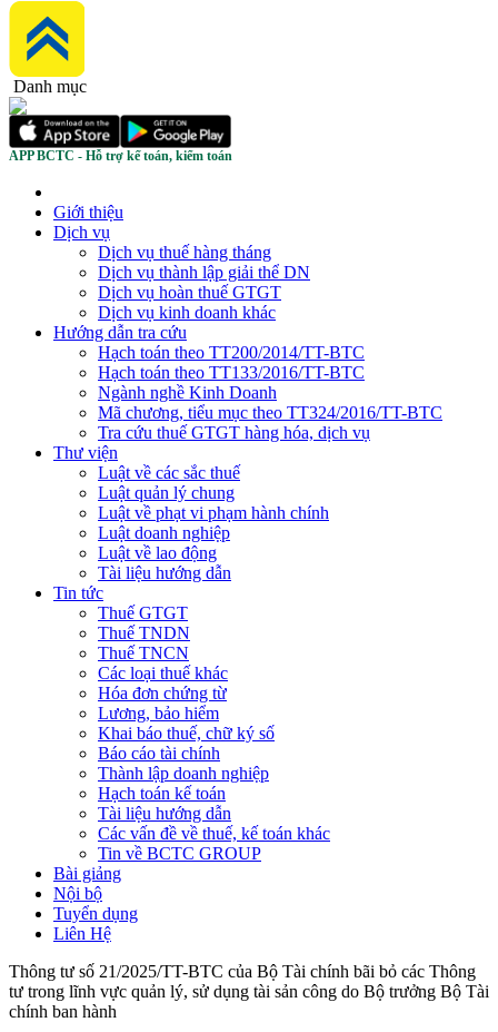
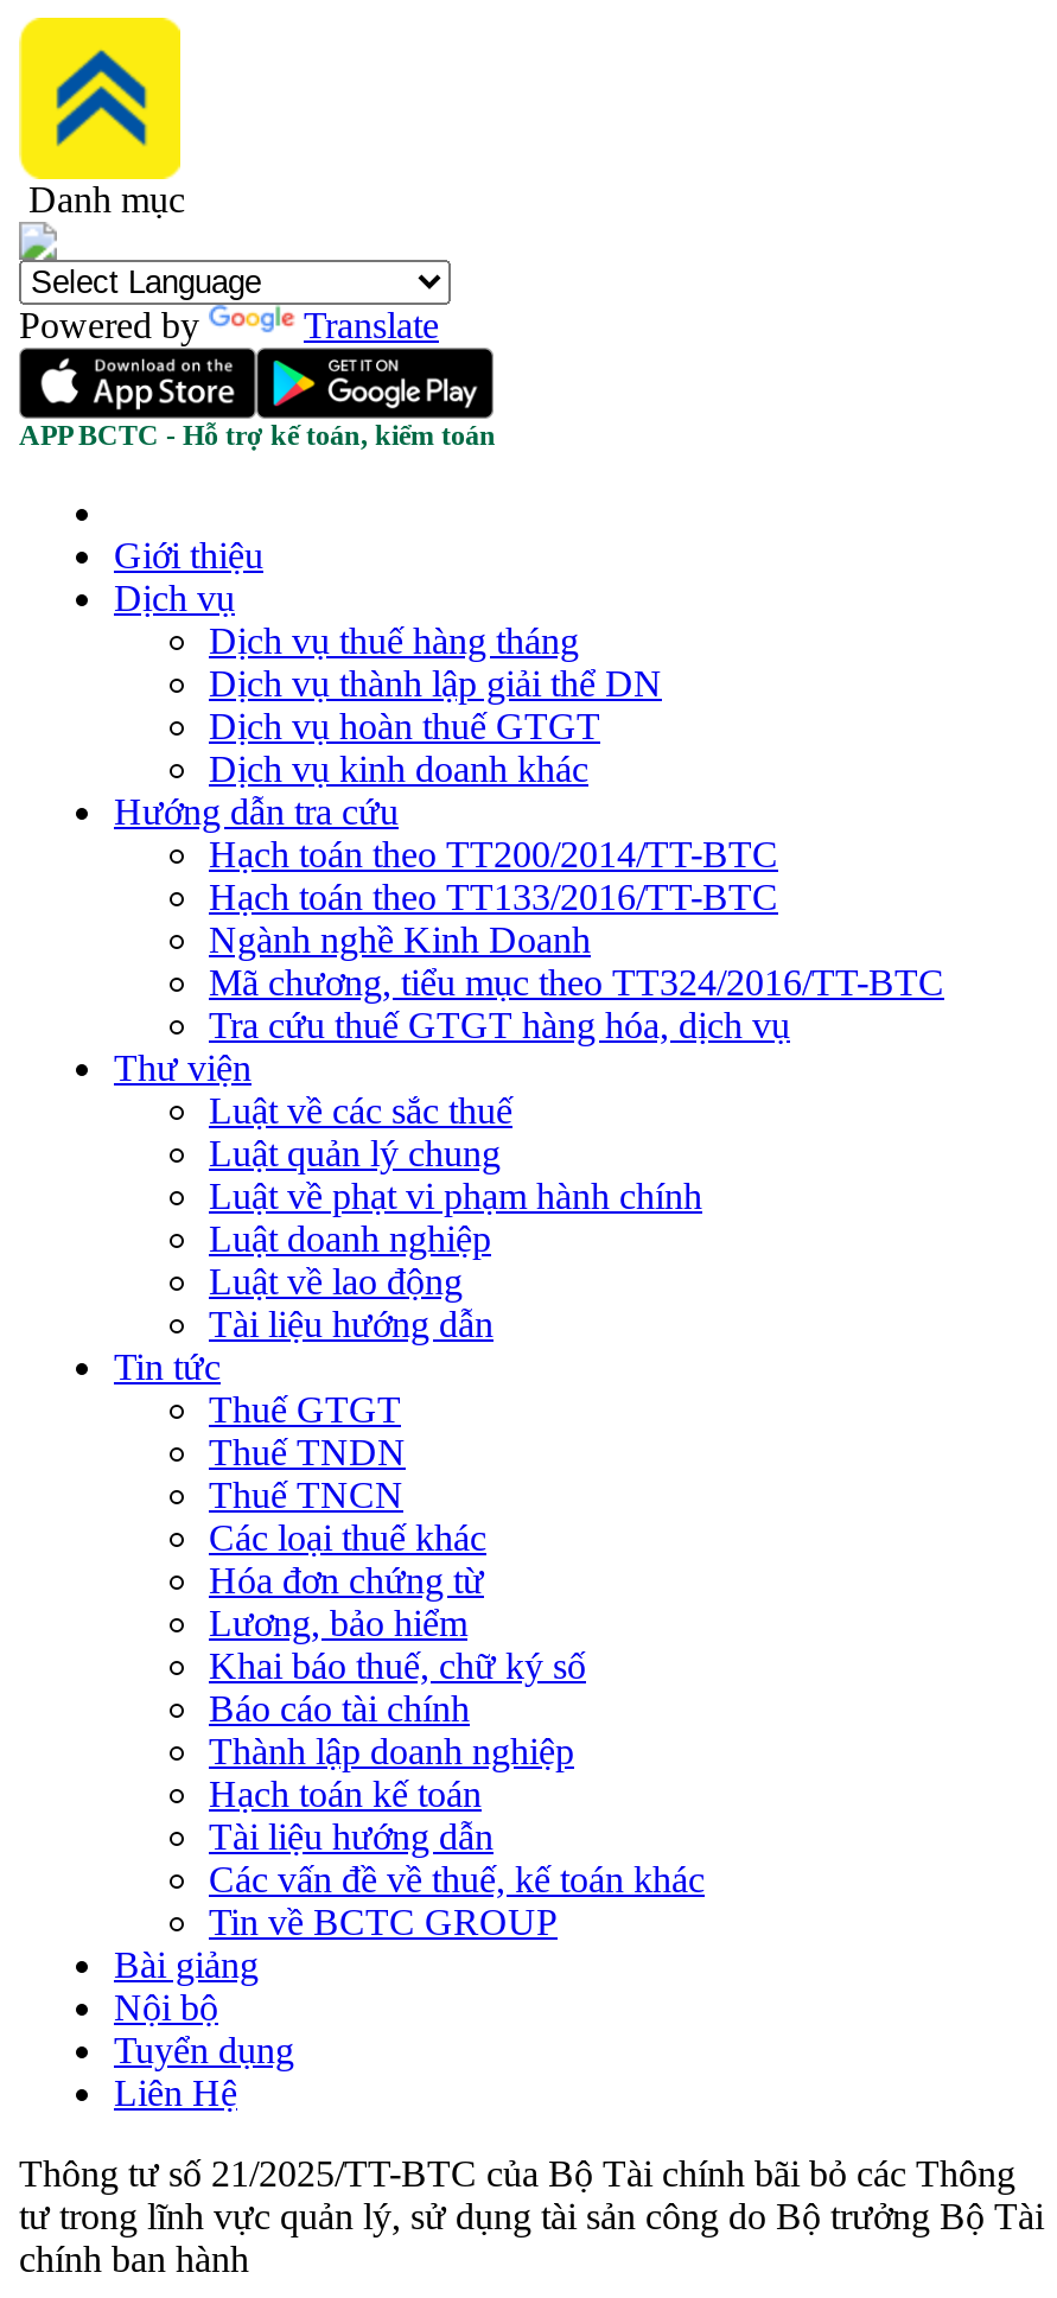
none -> [19,305,439,345] Powered by | Translate

